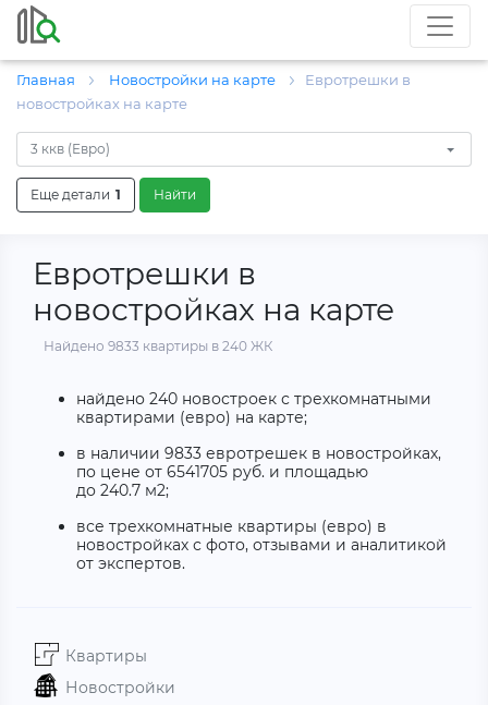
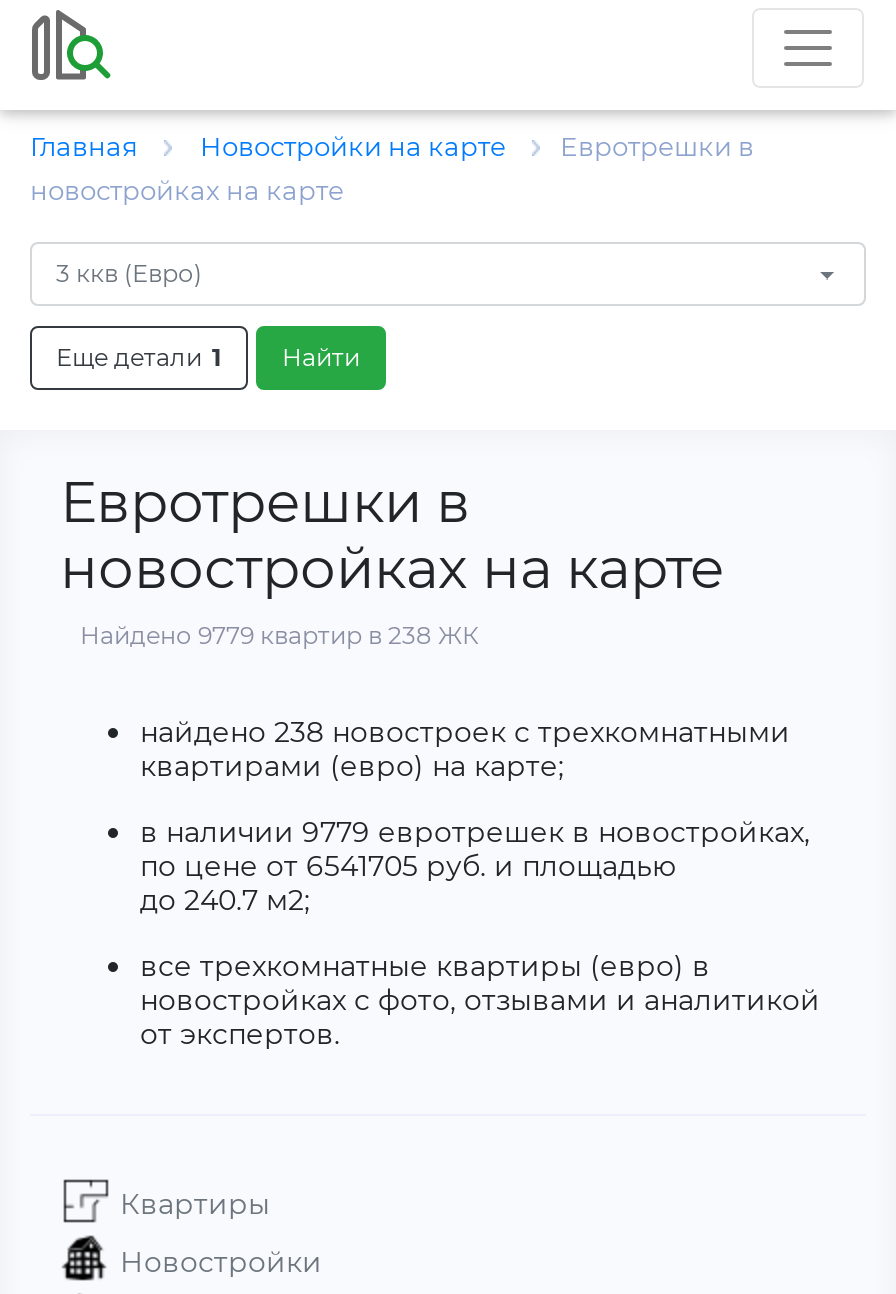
[44,338,272,354] Найдено 9833 квартиры в 240 ЖК -> [80,620,478,650] Найдено 9779 квартир в 238 ЖК
[76,389,431,409] найдено 240 новостроек с трехкомнатными -> [140,714,790,750] найдено 238 новостроек с трехкомнатными
[76,443,441,463] в наличии 9833 евротрешек в новостройках, -> [140,814,810,850] в наличии 9779 евротрешек в новостройках,

